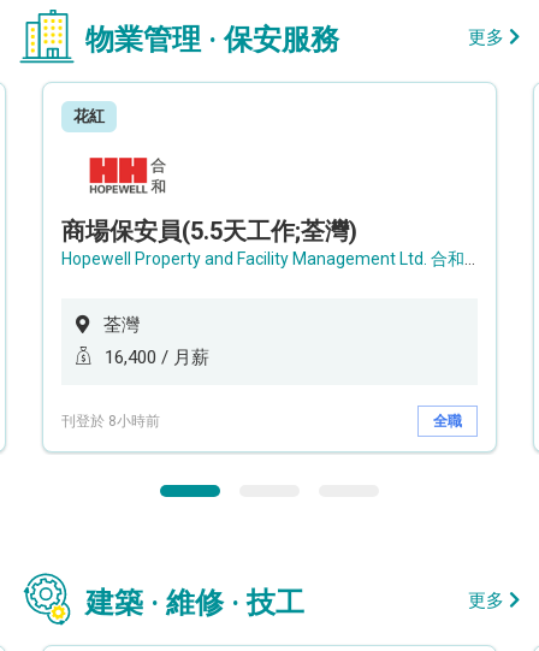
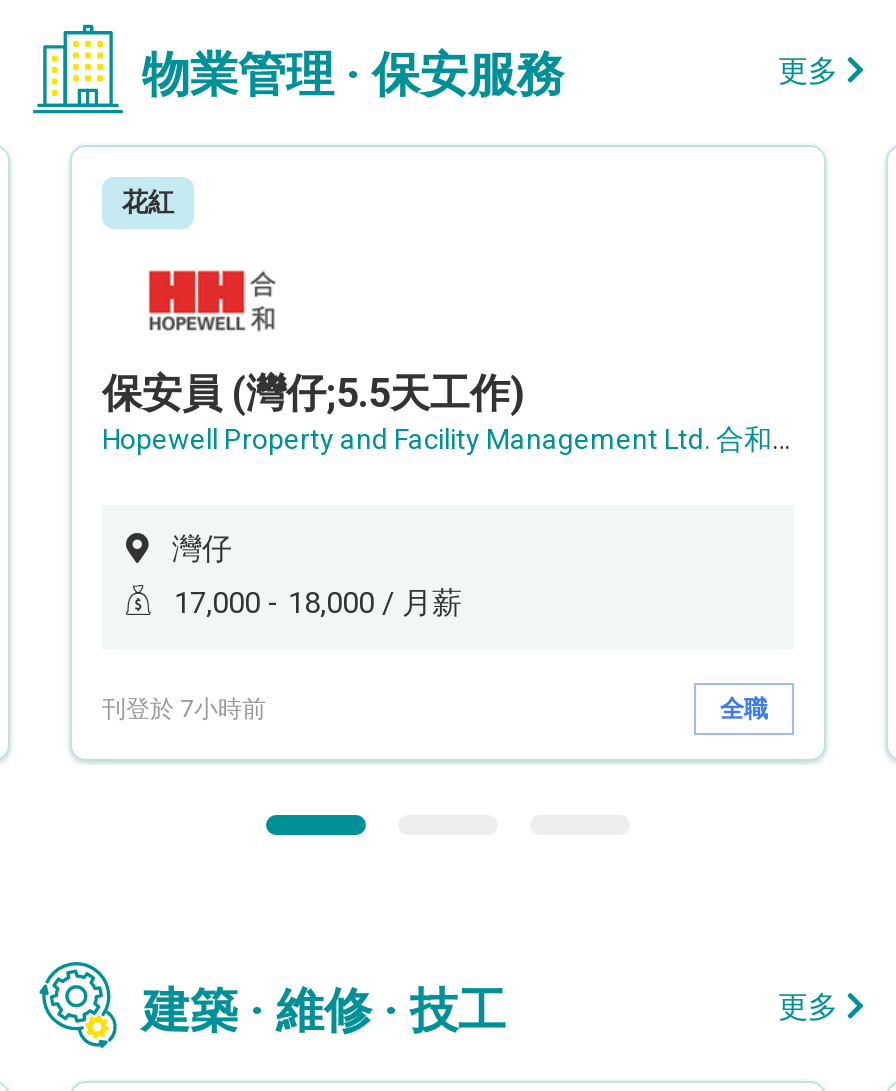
[61,216,357,245] 商場保安員(5.5天工作;荃灣) -> [102,369,524,417] 保安員 (灣仔;5.5天工作)
[103,314,140,336] 荃灣 -> [172,531,232,567] 灣仔
[105,347,209,368] 16,400 / 月薪 -> [174,585,462,621] 17,000 - 18,000 / 月薪
[61,412,160,429] 刊登於 8小時前 -> [102,694,266,722] 刊登於 7小時前

